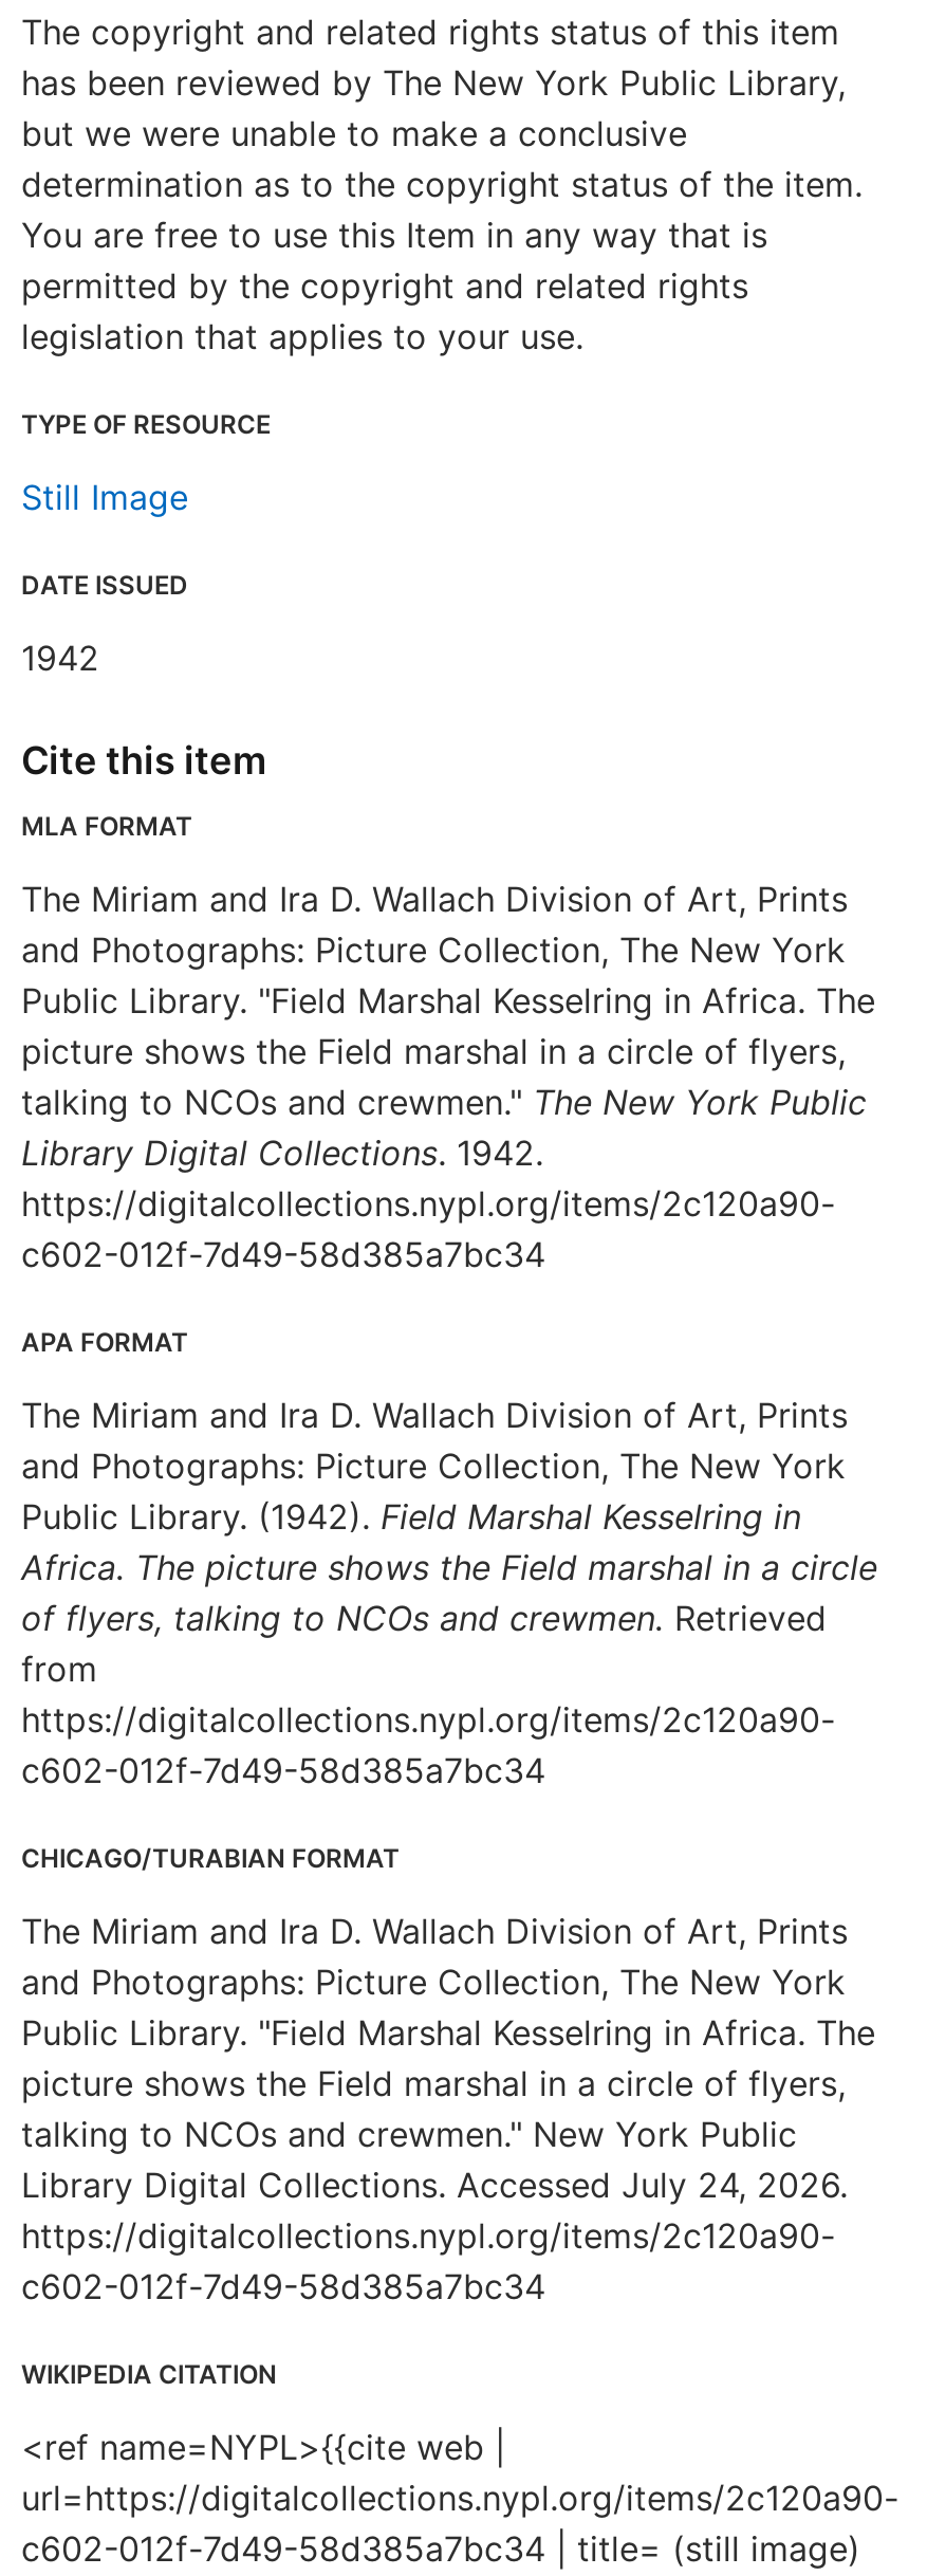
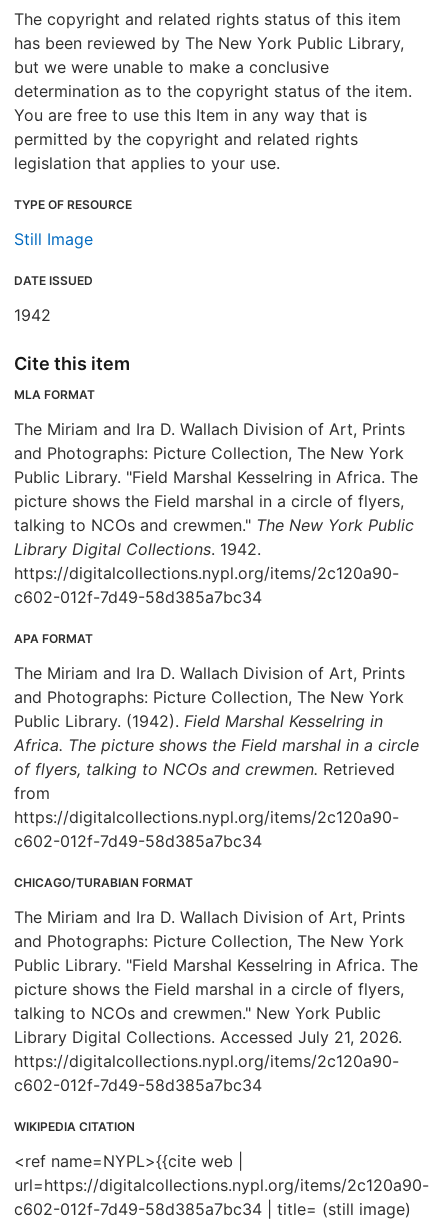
[21,2164,848,2206] Library Digital Collections. Accessed July 24, 2026. -> [14,1027,402,1047] Library Digital Collections. Accessed July 21, 2026.

